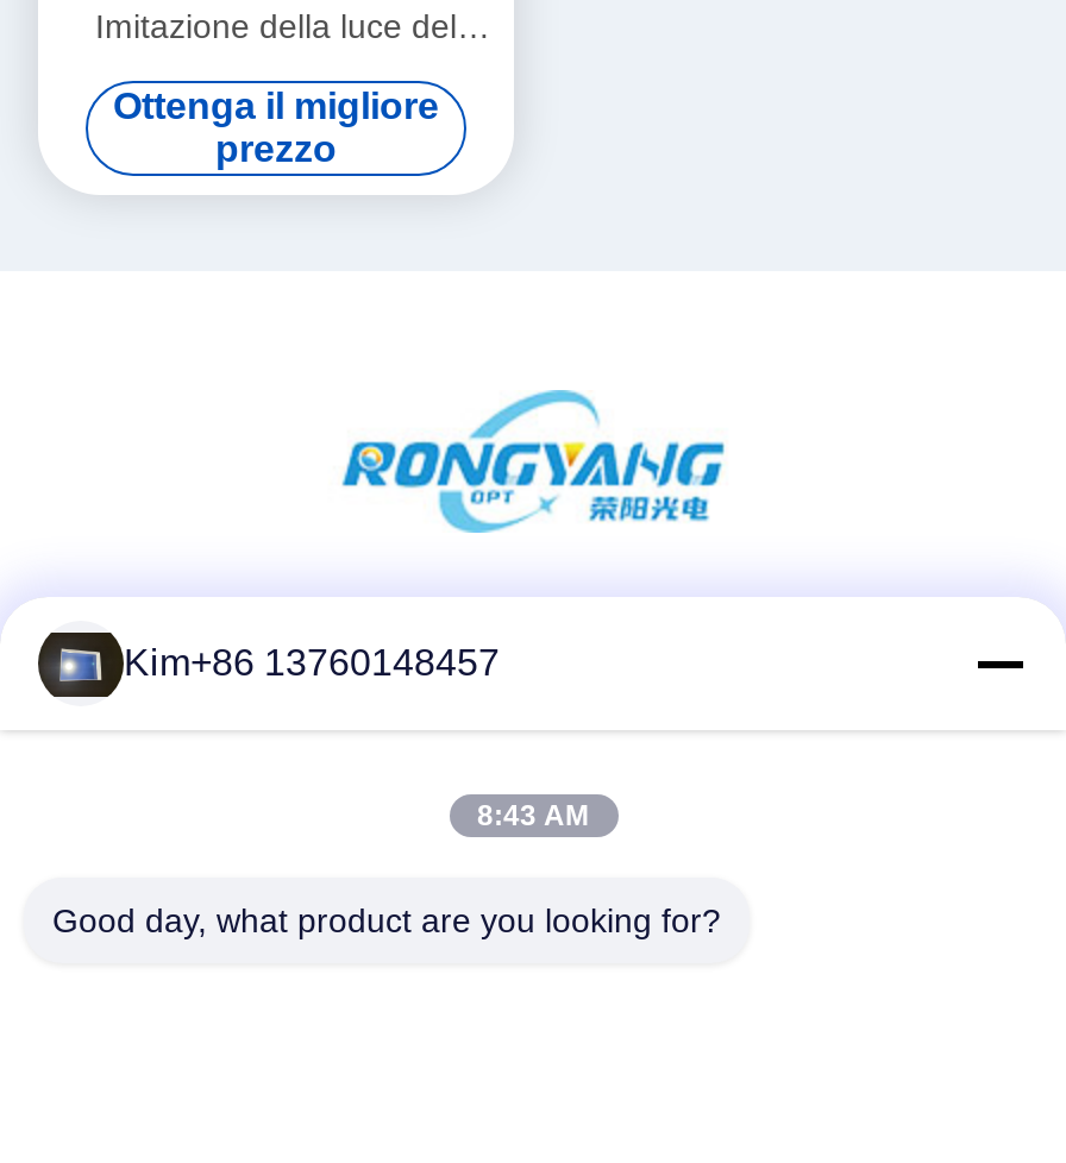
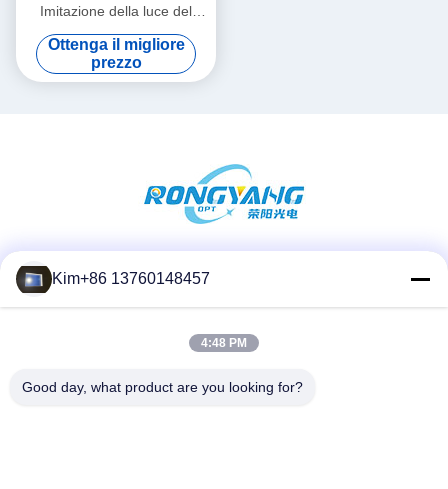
[477,799,589,832] 8:43 AM -> [201,336,247,350] 4:48 PM

